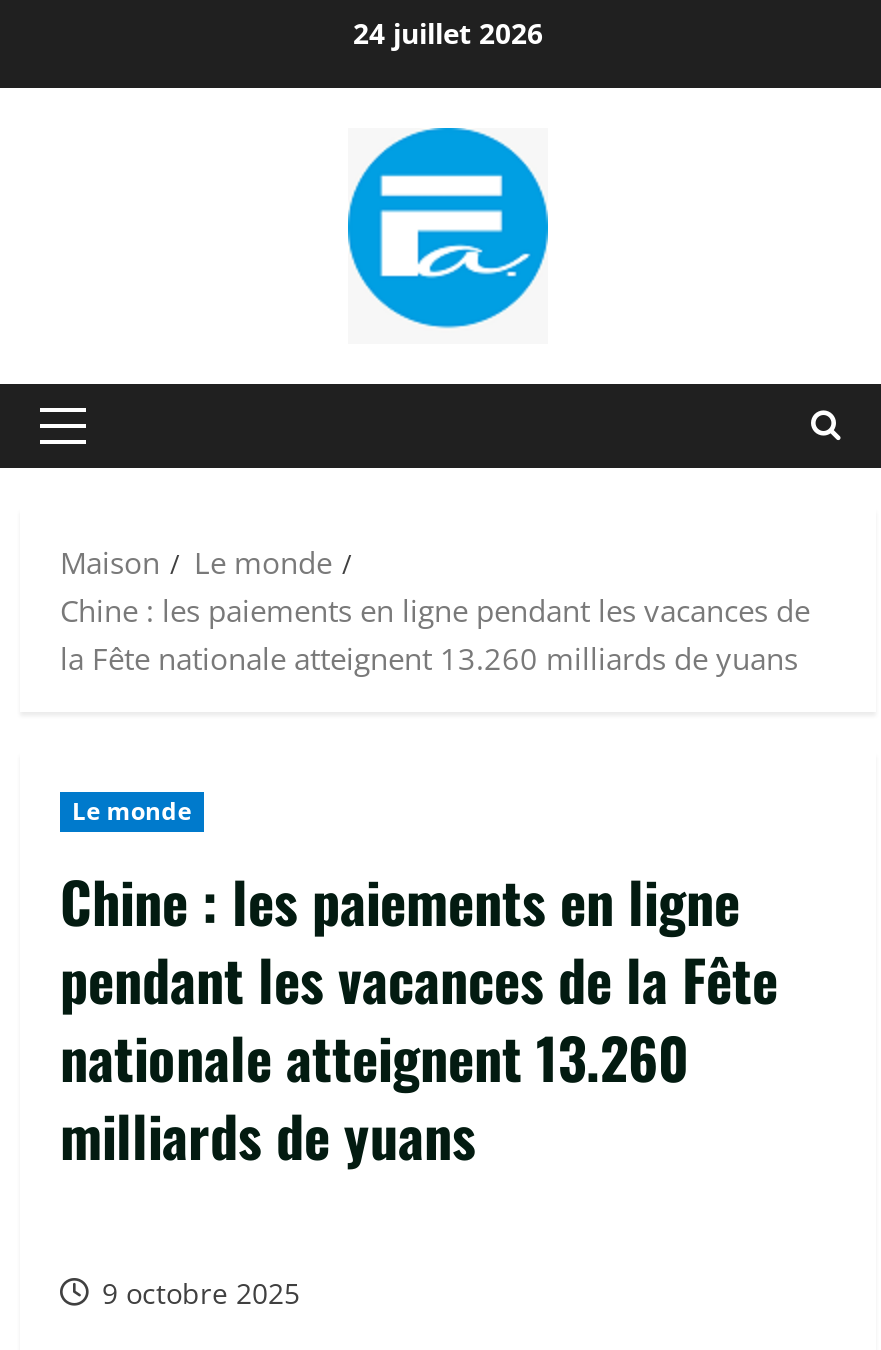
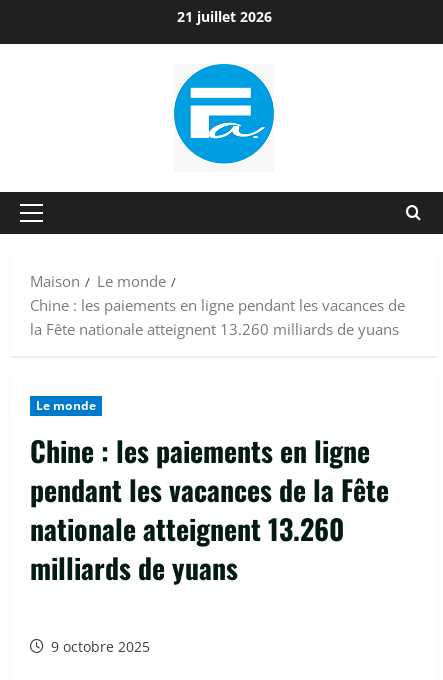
[353,14,543,52] 24 juillet 2026 -> [176,7,271,26] 21 juillet 2026

